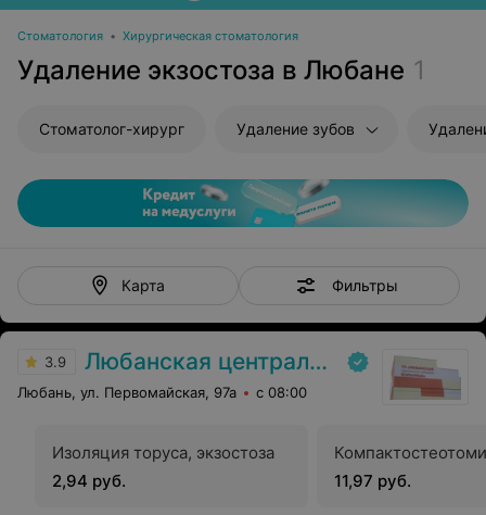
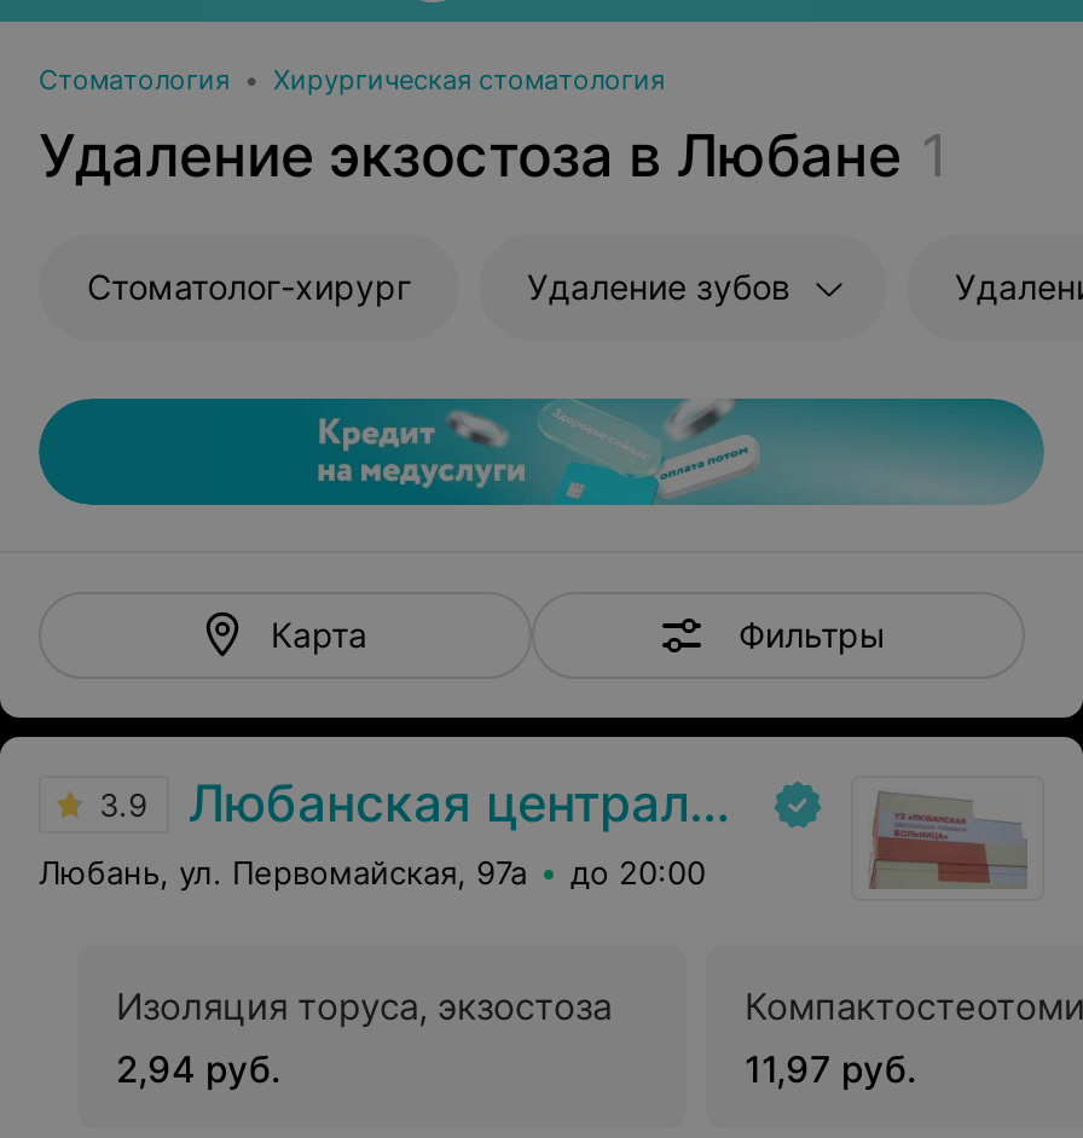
[17,384,307,401] Любань, ул. Первомайская, 97а с 08:00 -> [39,853,706,892] Любань, ул. Первомайская, 97а до 20:00

